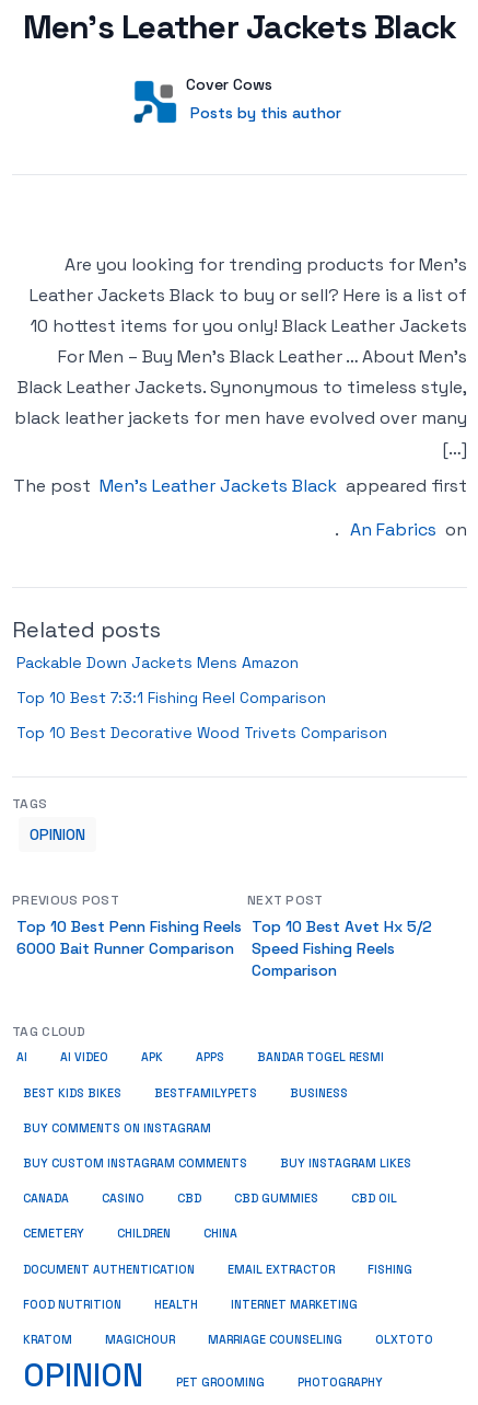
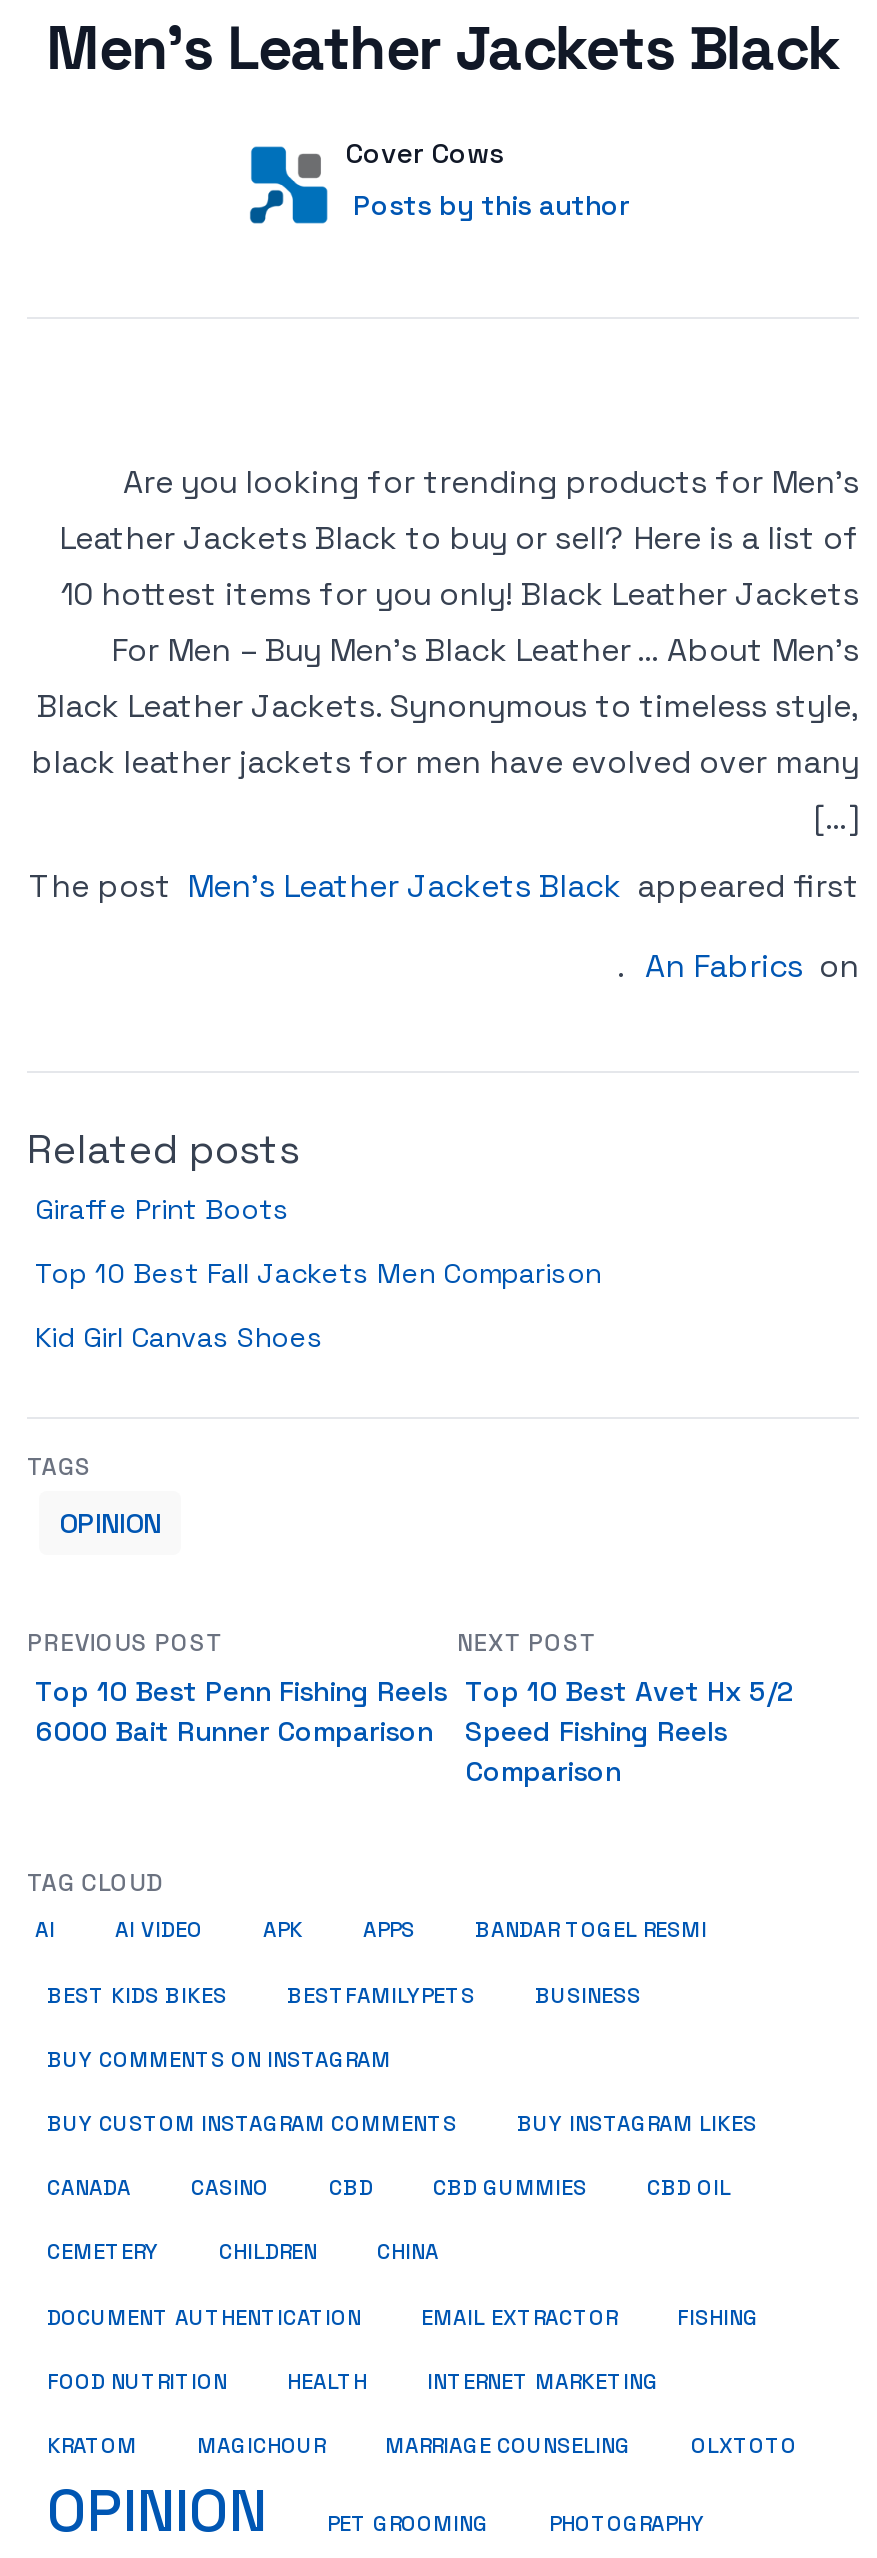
[16,653,299,672] Packable Down Jackets Mens Amazon -> [35,1191,289,1227] Giraffe Print Boots
[16,688,326,707] Top 10 Best 7:3:1 Fishing Reel Comparison -> [35,1255,601,1291] Top 10 Best Fall Jackets Men Comparison
[16,723,387,742] Top 10 Best Decorative Wood Trivets Comparison -> [35,1319,323,1355] Kid Girl Canvas Shoes

